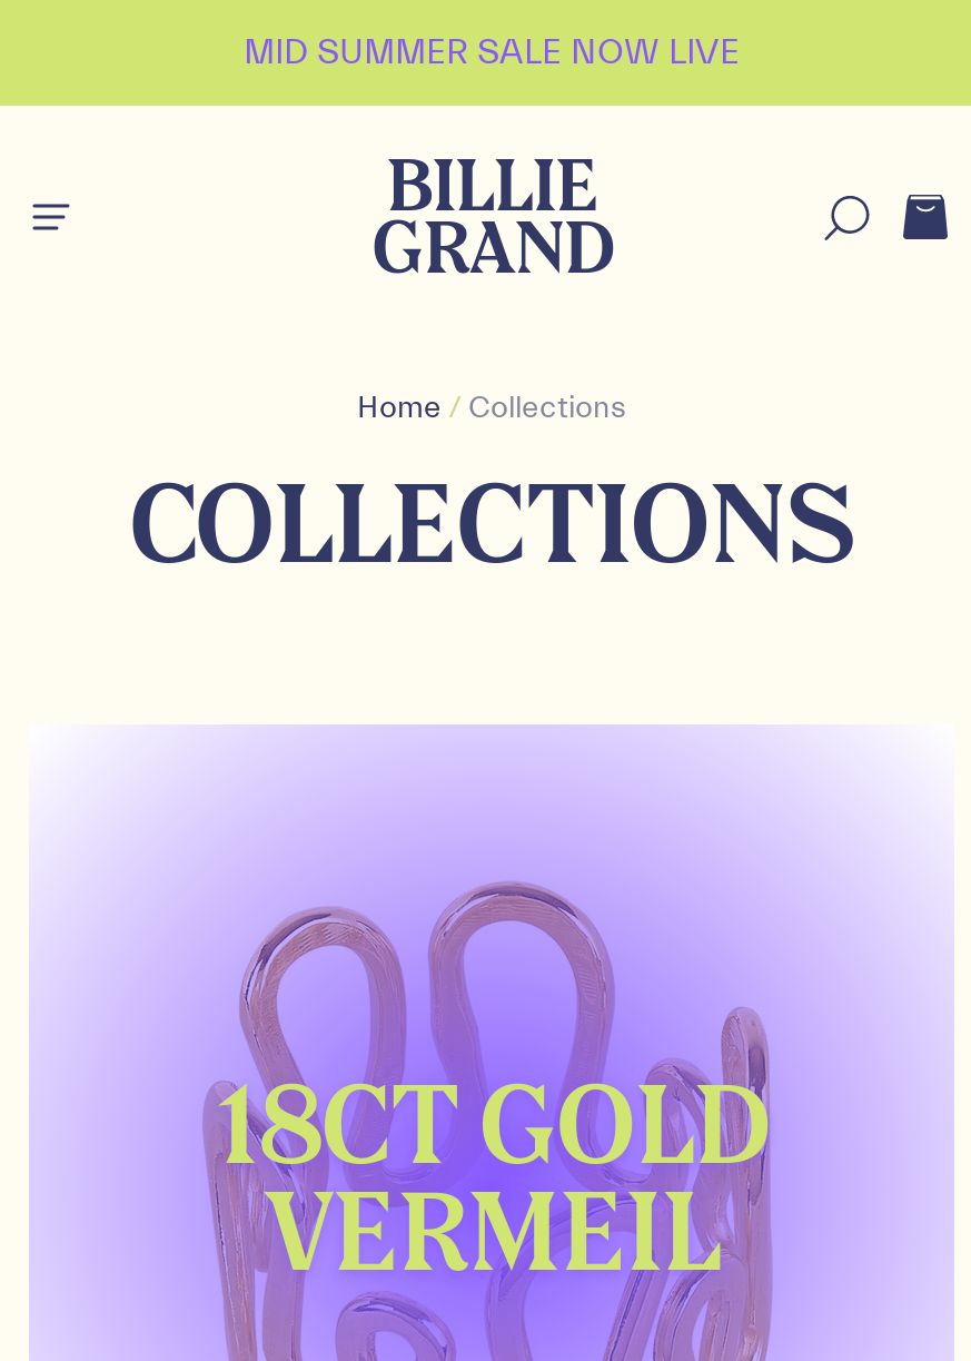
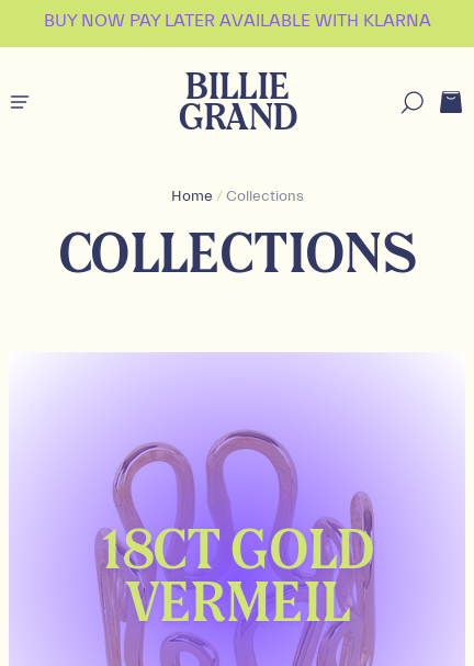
[244,32,740,72] MID SUMMER SALE NOW LIVE -> [43,11,431,31] BUY NOW PAY LATER AVAILABLE WITH KLARNA

